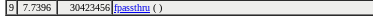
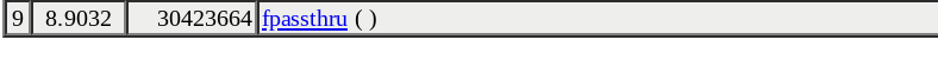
[23,2,51,13] 7.7396 -> [45,5,112,31] 8.9032
[70,2,162,13] 30423456 fpassthru ( ) -> [157,5,376,31] 30423664 fpassthru ( )

